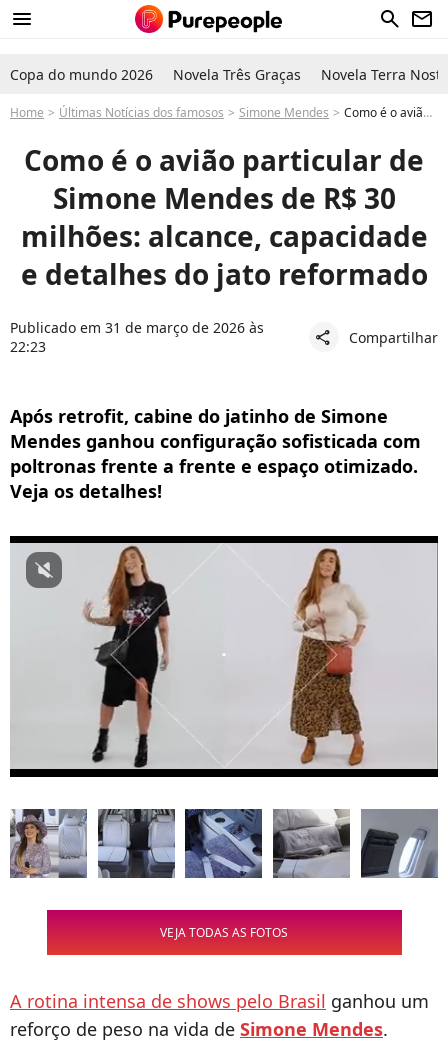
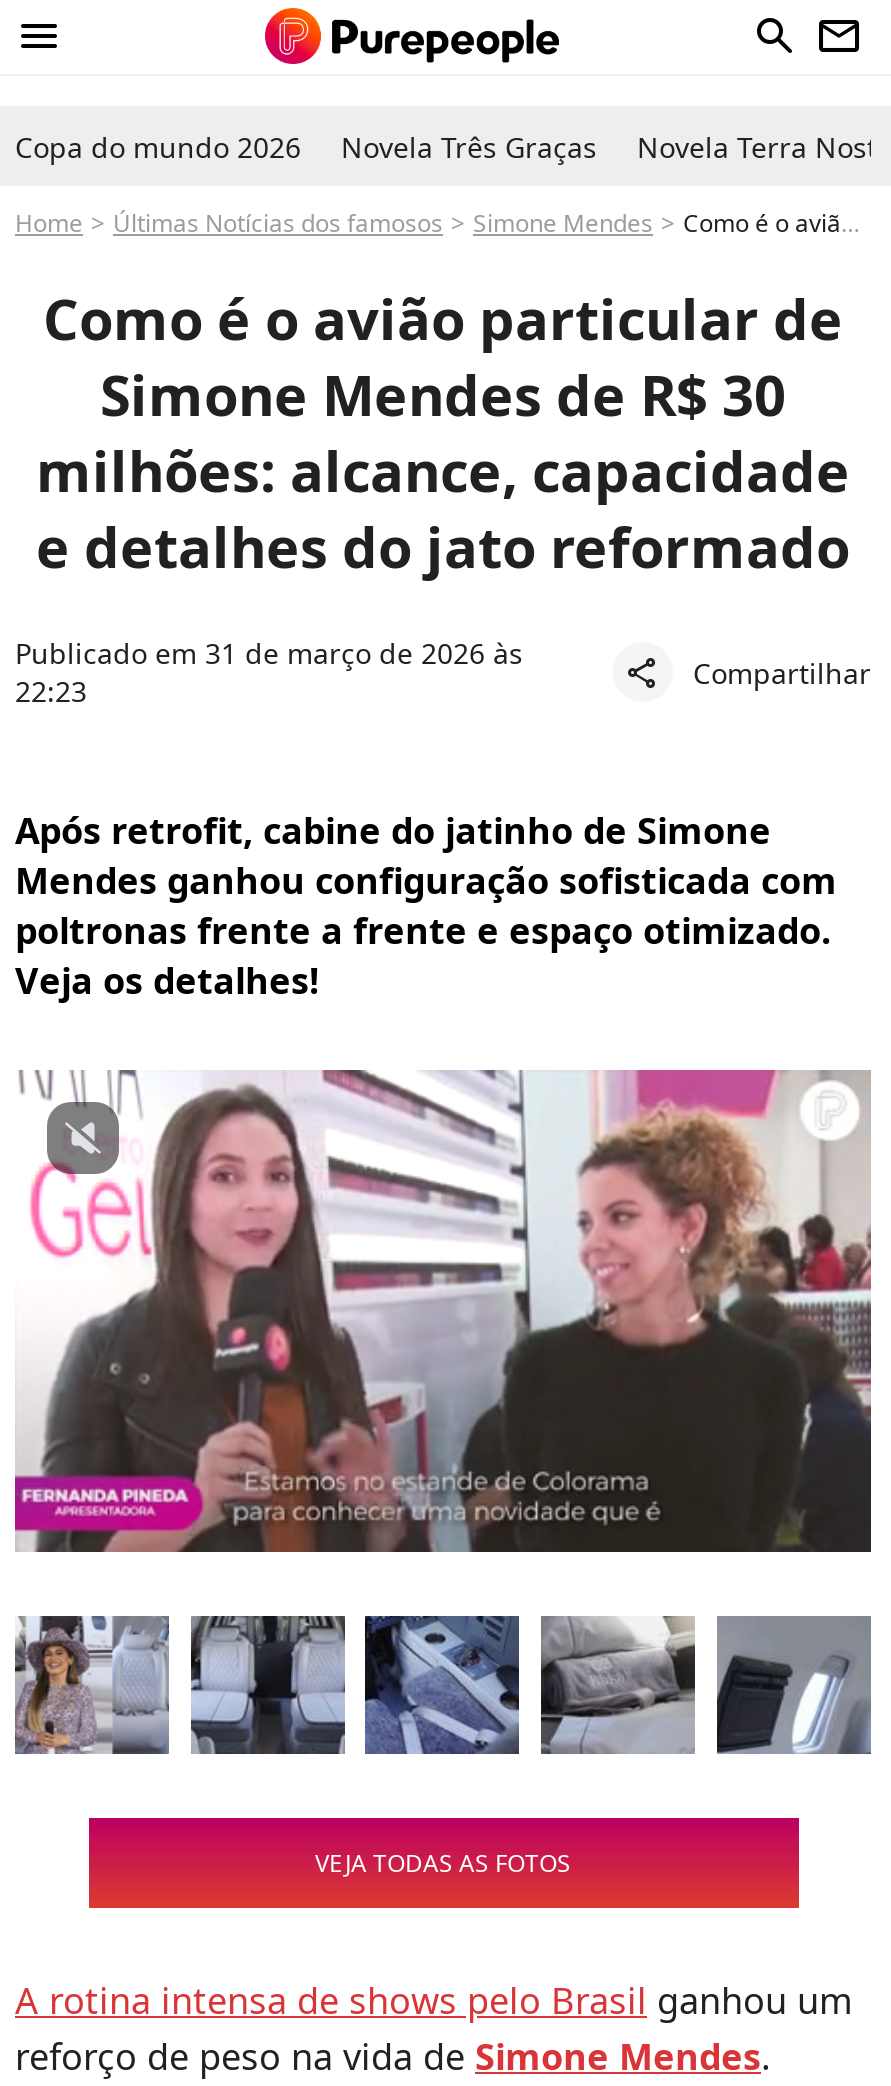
[9,535,438,778] [image] -> [13,1068,871,1554] [image]

